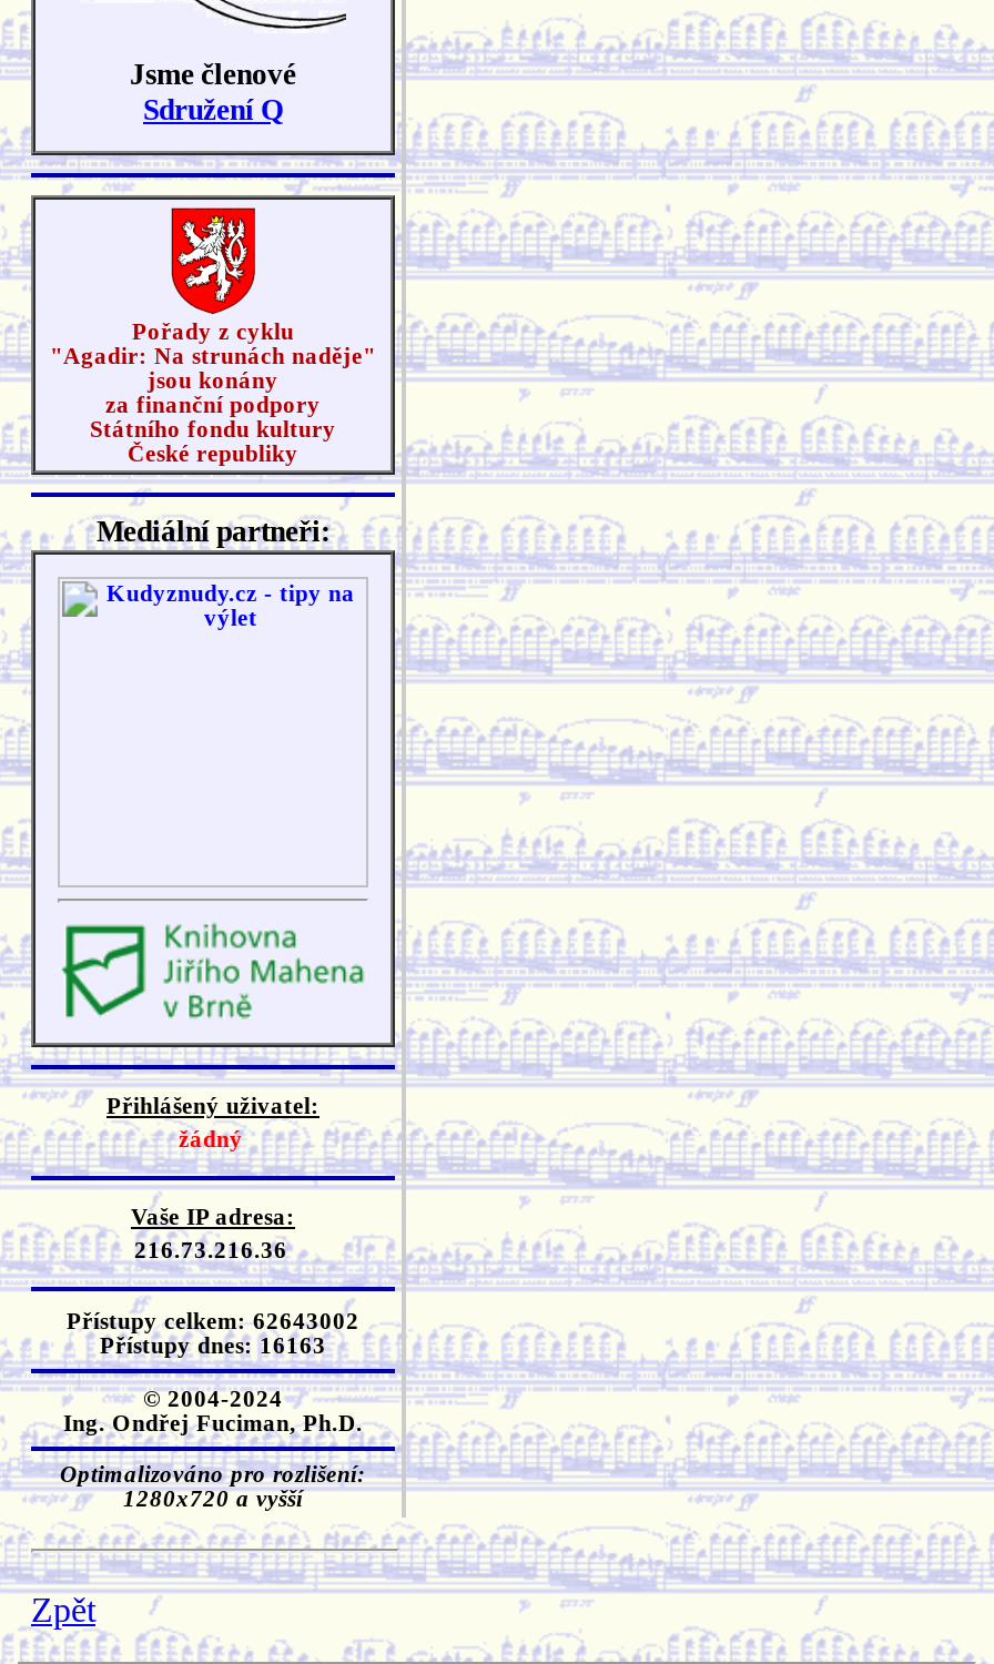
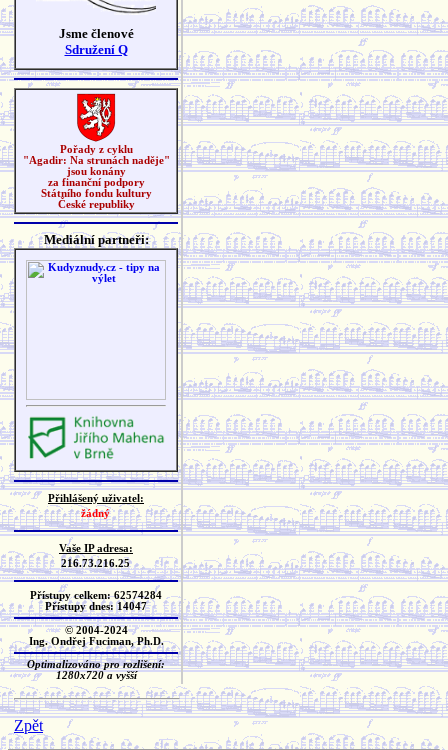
[134,1238,287,1262] 216.73.216.36 -> [60,558,129,569] 216.73.216.25
[67,1309,359,1333] Přístupy celkem: 62643002 -> [30,590,162,601] Přístupy celkem: 62574284
[100,1333,326,1358] Přístupy dnes: 16163 -> [45,601,147,612] Přístupy dnes: 14047

